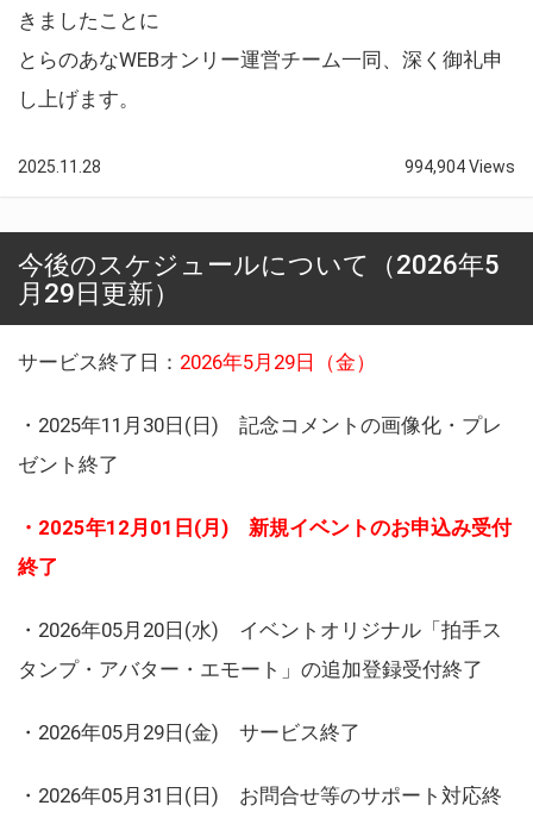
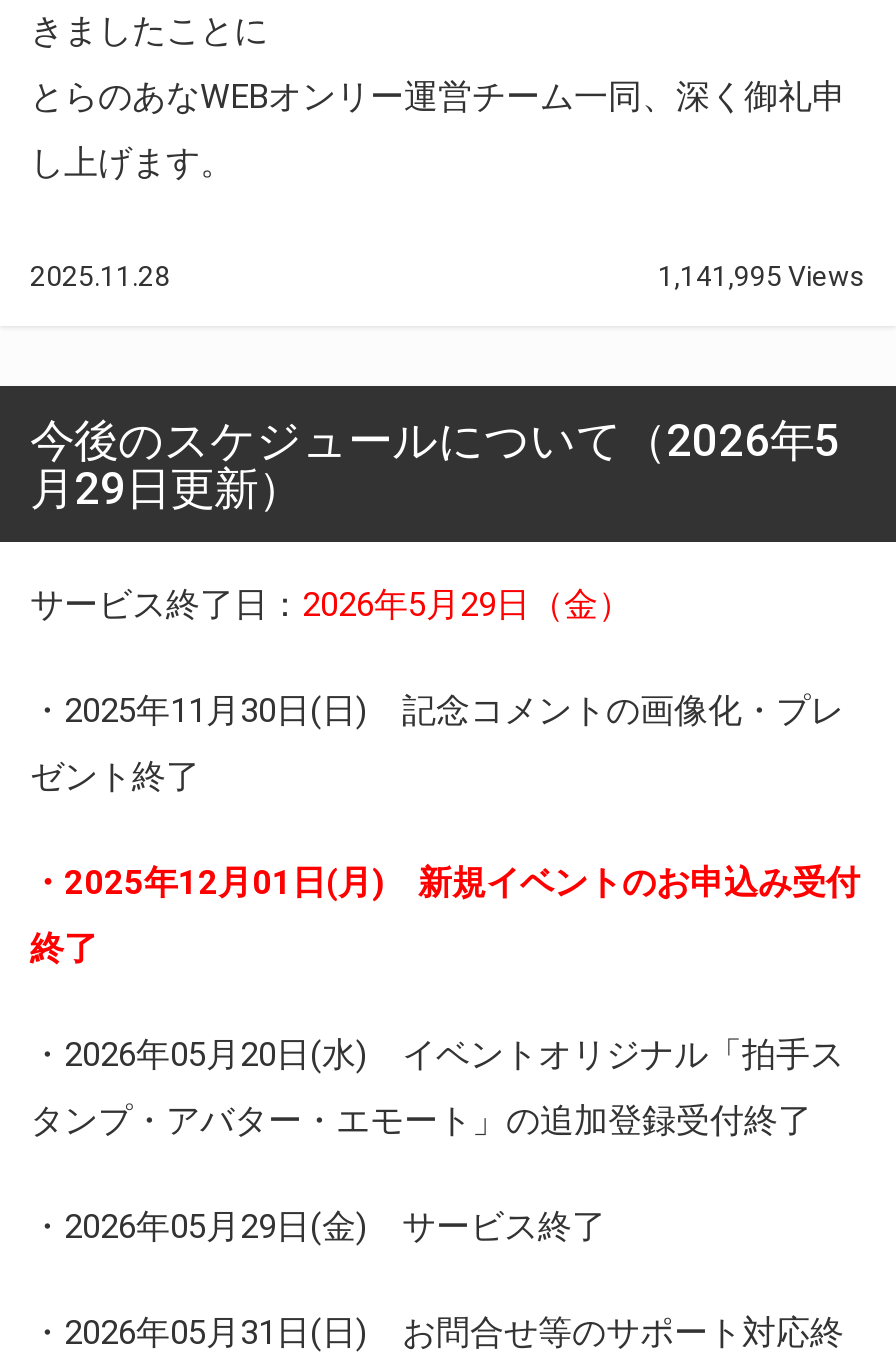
[405,157,515,176] 994,904 Views -> [658,260,866,292] 1,141,995 Views

